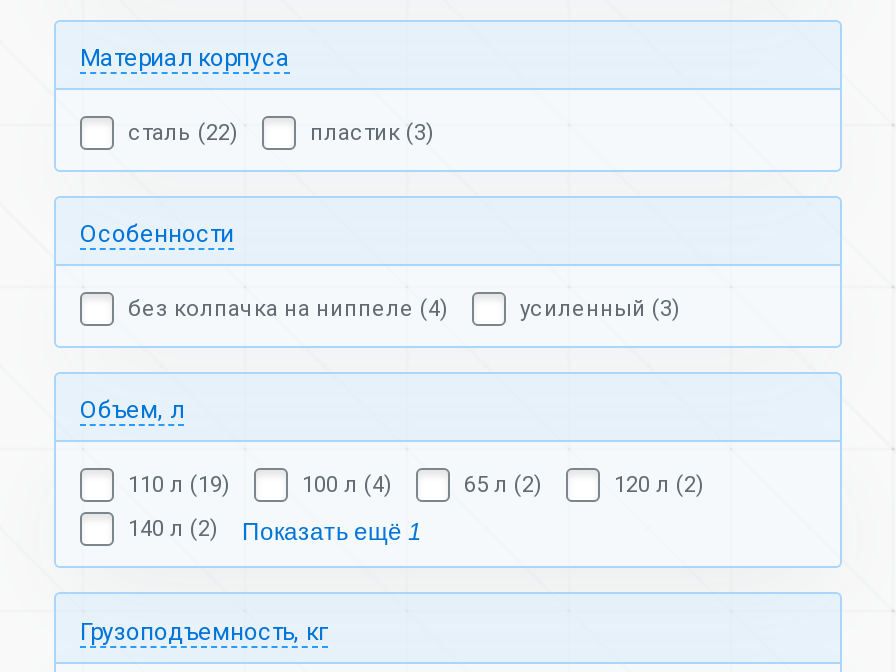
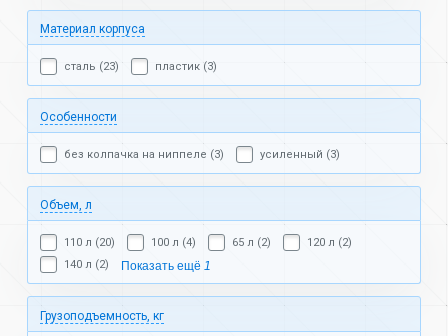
[128,120,238,146] сталь (22) -> [64,60,119,73] сталь (23)
[128,296,448,322] без колпачка на ниппеле (4) -> [64,148,224,161] без колпачка на ниппеле (3)
[128,473,230,499] 110 л (19) -> [64,236,115,249] 110 л (20)

